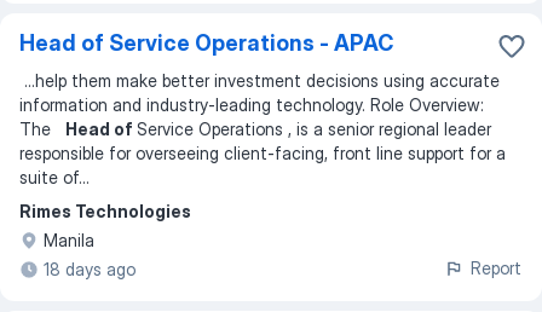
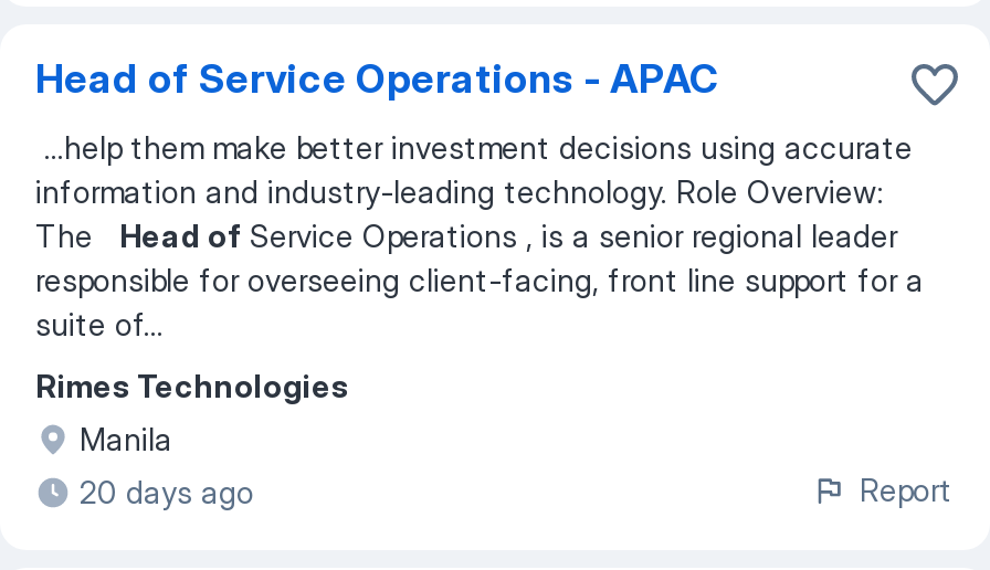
[44,259,135,279] 18 days ago -> [80,473,254,510] 20 days ago

